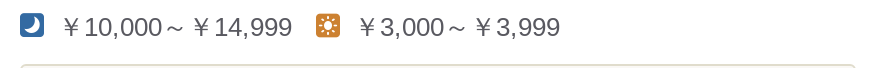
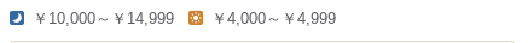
[354,13,560,43] ￥3,000～￥3,999 -> [211,10,336,28] ￥4,000～￥4,999

